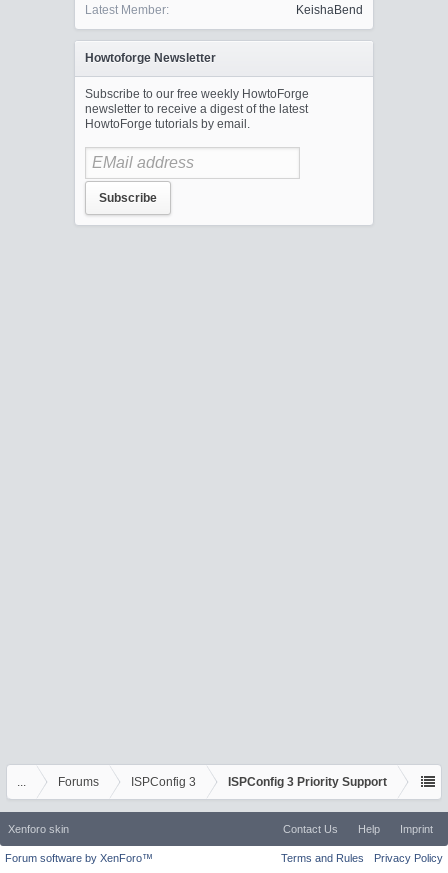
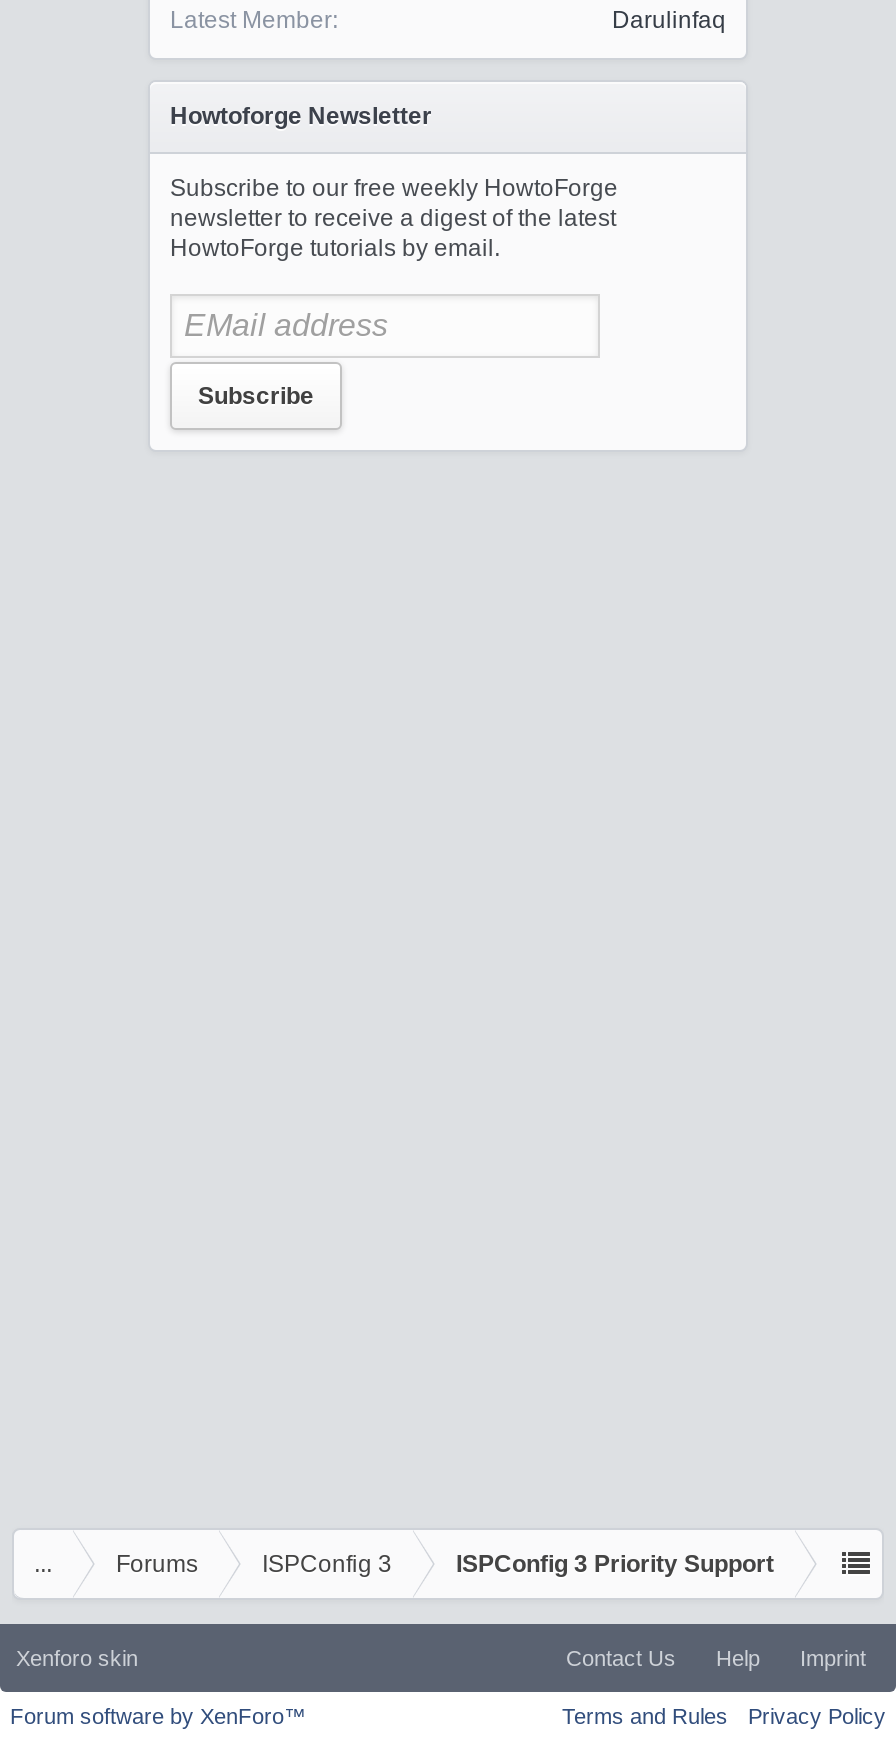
[296,3,363,17] KeishaBend -> [612,6,726,34] Darulinfaq

